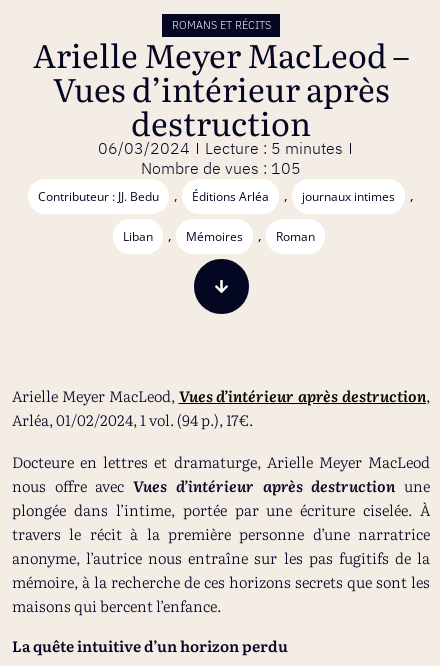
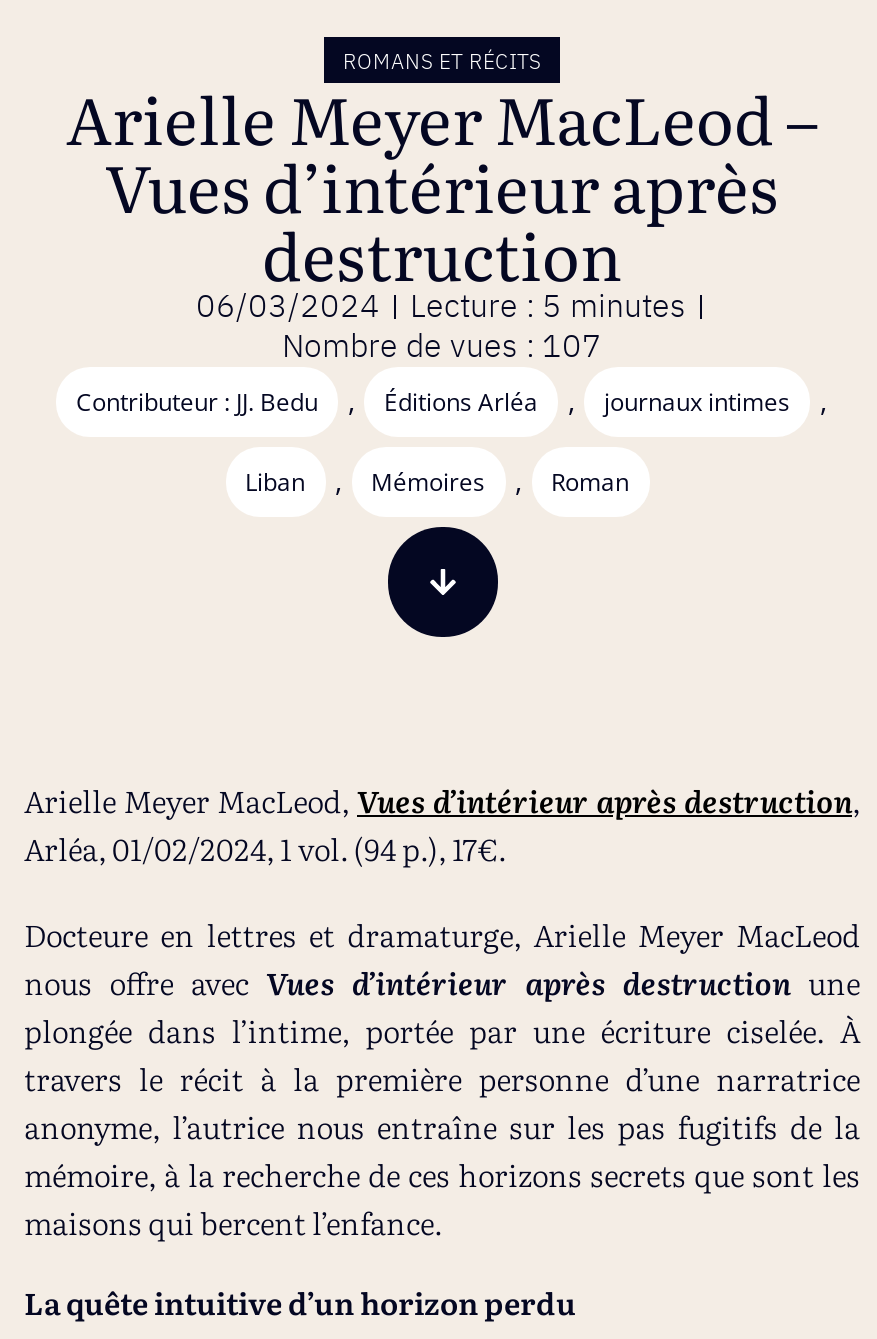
[141,156,301,180] Nombre de vues : 105 -> [282,323,602,371] Nombre de vues : 107

